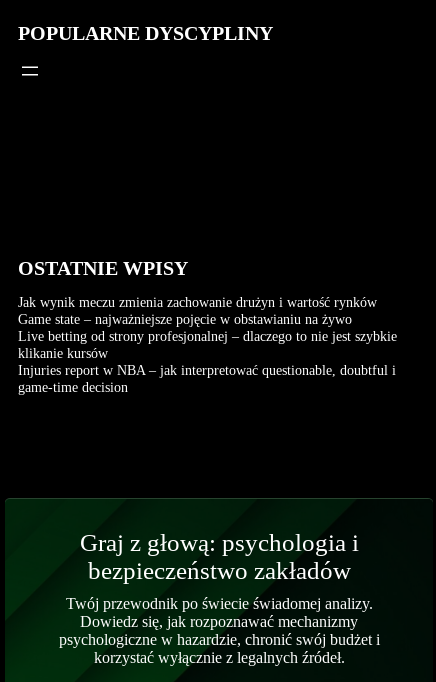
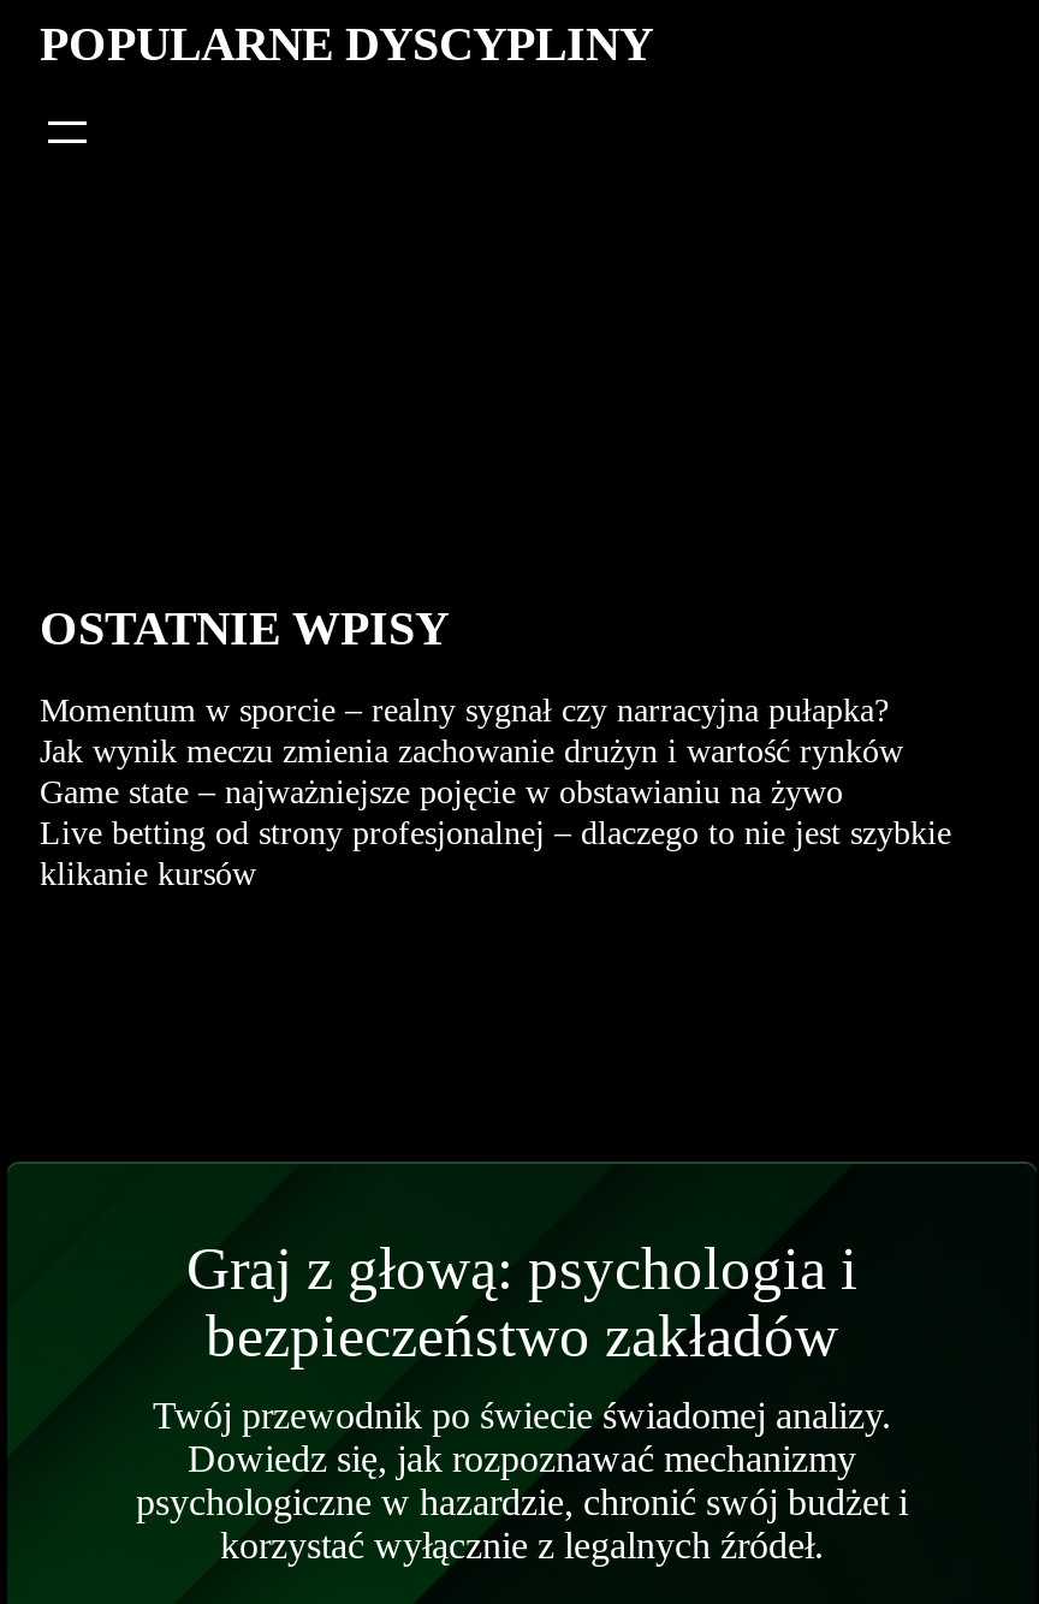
none -> [39,690,888,729] Momentum w sporcie – realny sygnał czy narracyjna pułapka?
moved [18,294,397,361] -> [39,731,951,892]: Jak wynik meczu zmienia zachowanie drużyn i wartość rynków | Game state – najważniejsze pojęcie w obstawianiu na żywo | Live betting od strony profesjonalnej – dlaczego to nie jest szybkie | klikanie kursów
[18,362,396,395] Injuries report w NBA – jak interpretować questionable, doubtful i | game-time decision -> none

